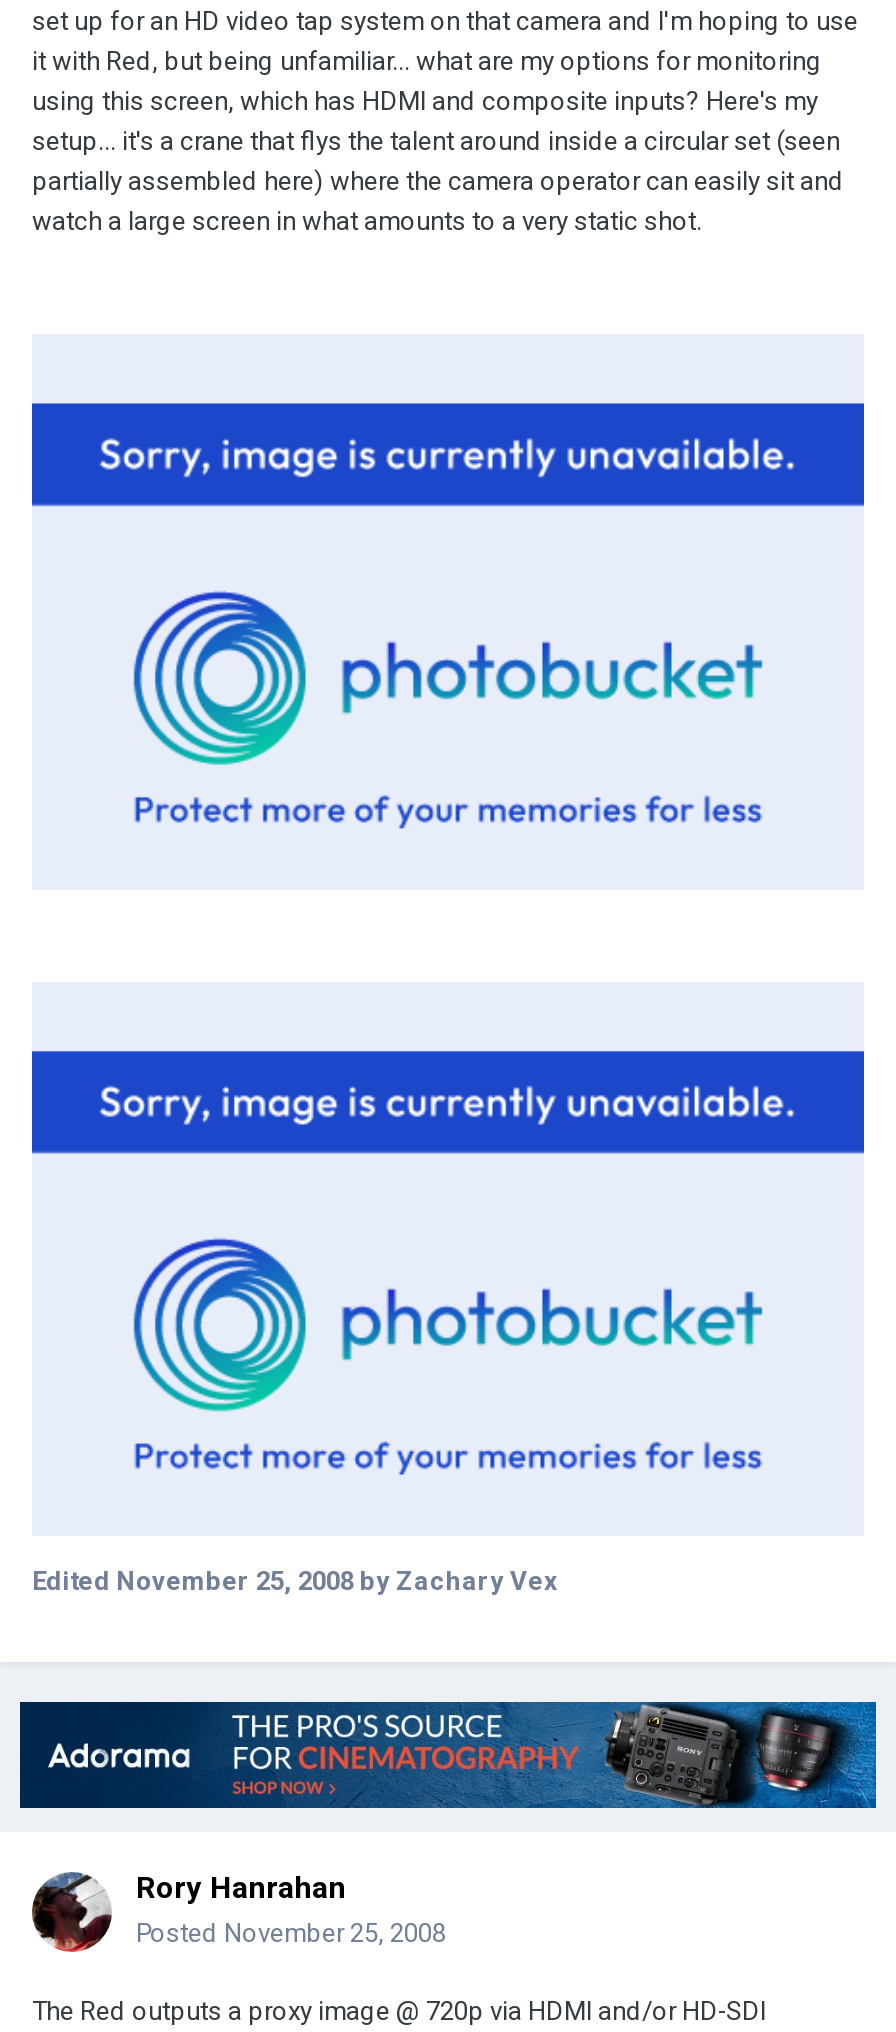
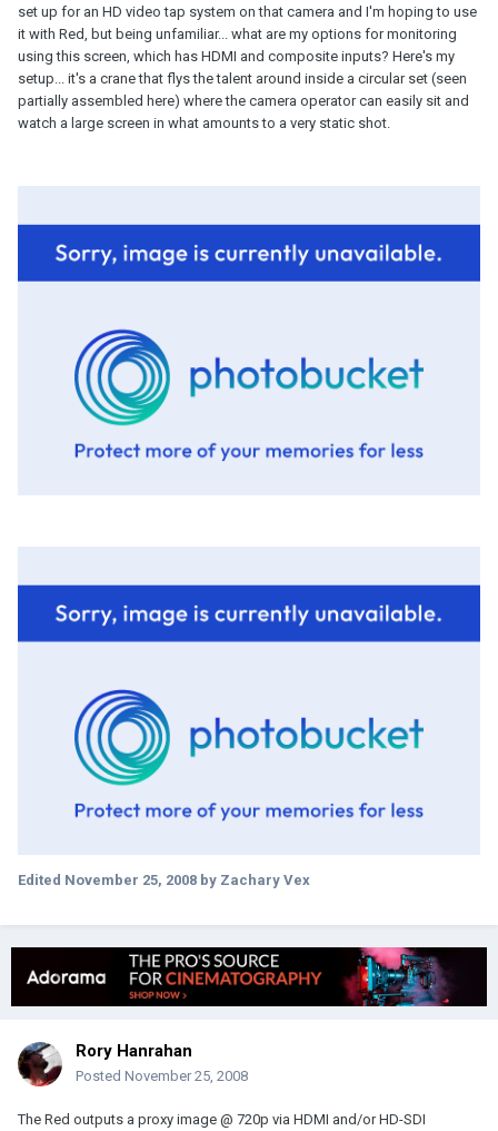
[20,1700,878,1810] [image] -> [11,946,488,1007] [image]

